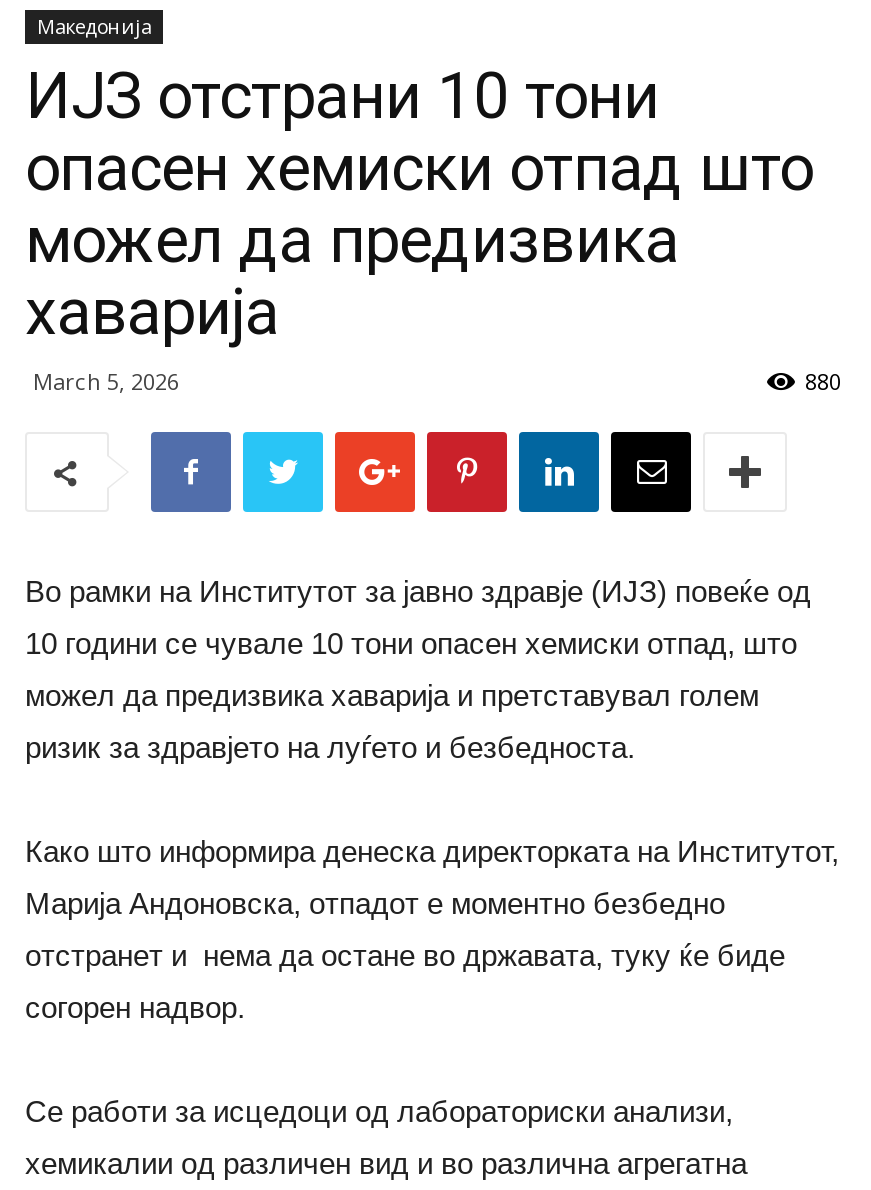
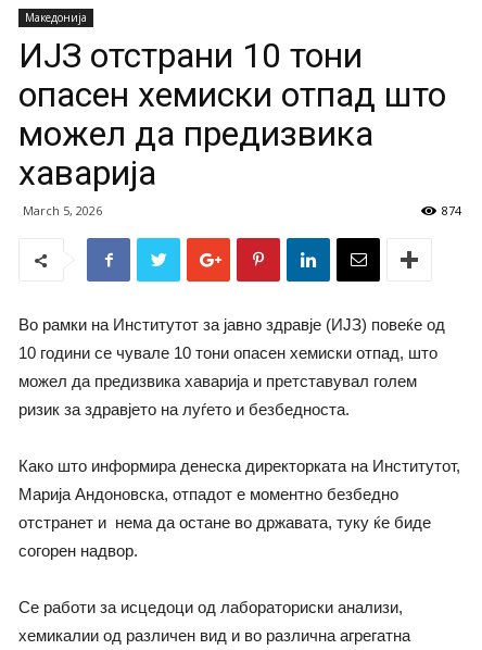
[805,366,841,396] 880 -> [442,202,461,218] 874

